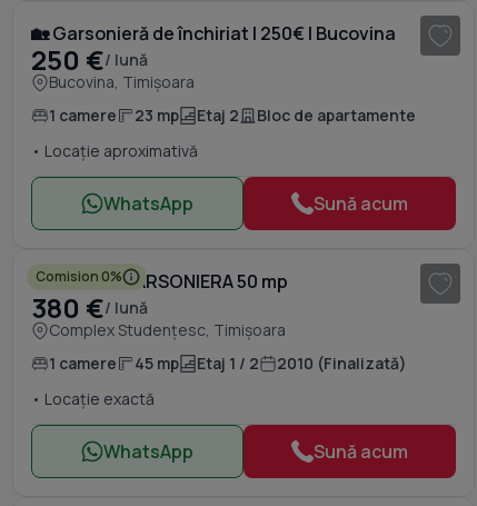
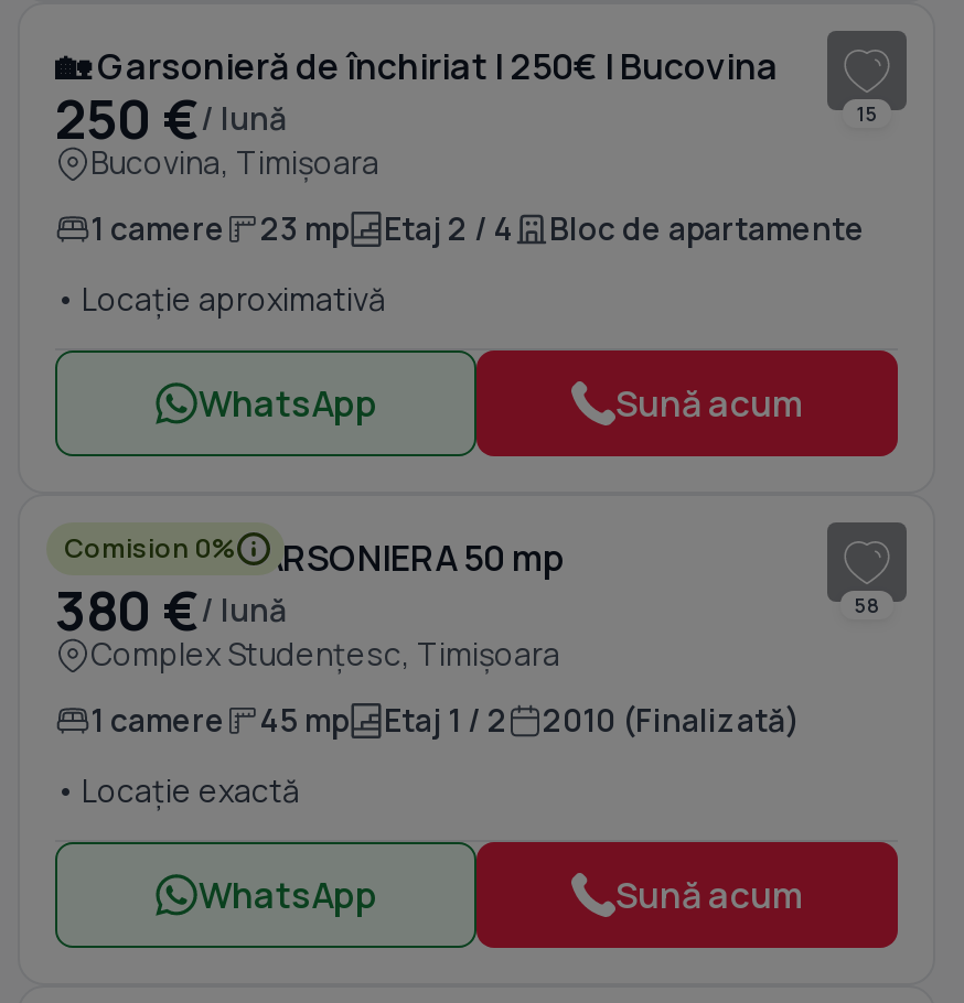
none -> [856,99,878,128] 15
[49,105,416,126] 1 camere 23 mp Etaj 2 Bloc de apartamente -> [90,207,865,249] 1 camere 23 mp Etaj 2 / 4 Bloc de apartamente
none -> [854,591,880,619] 58

